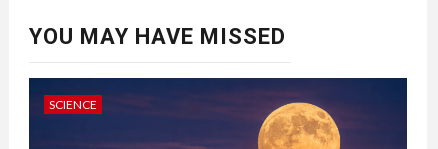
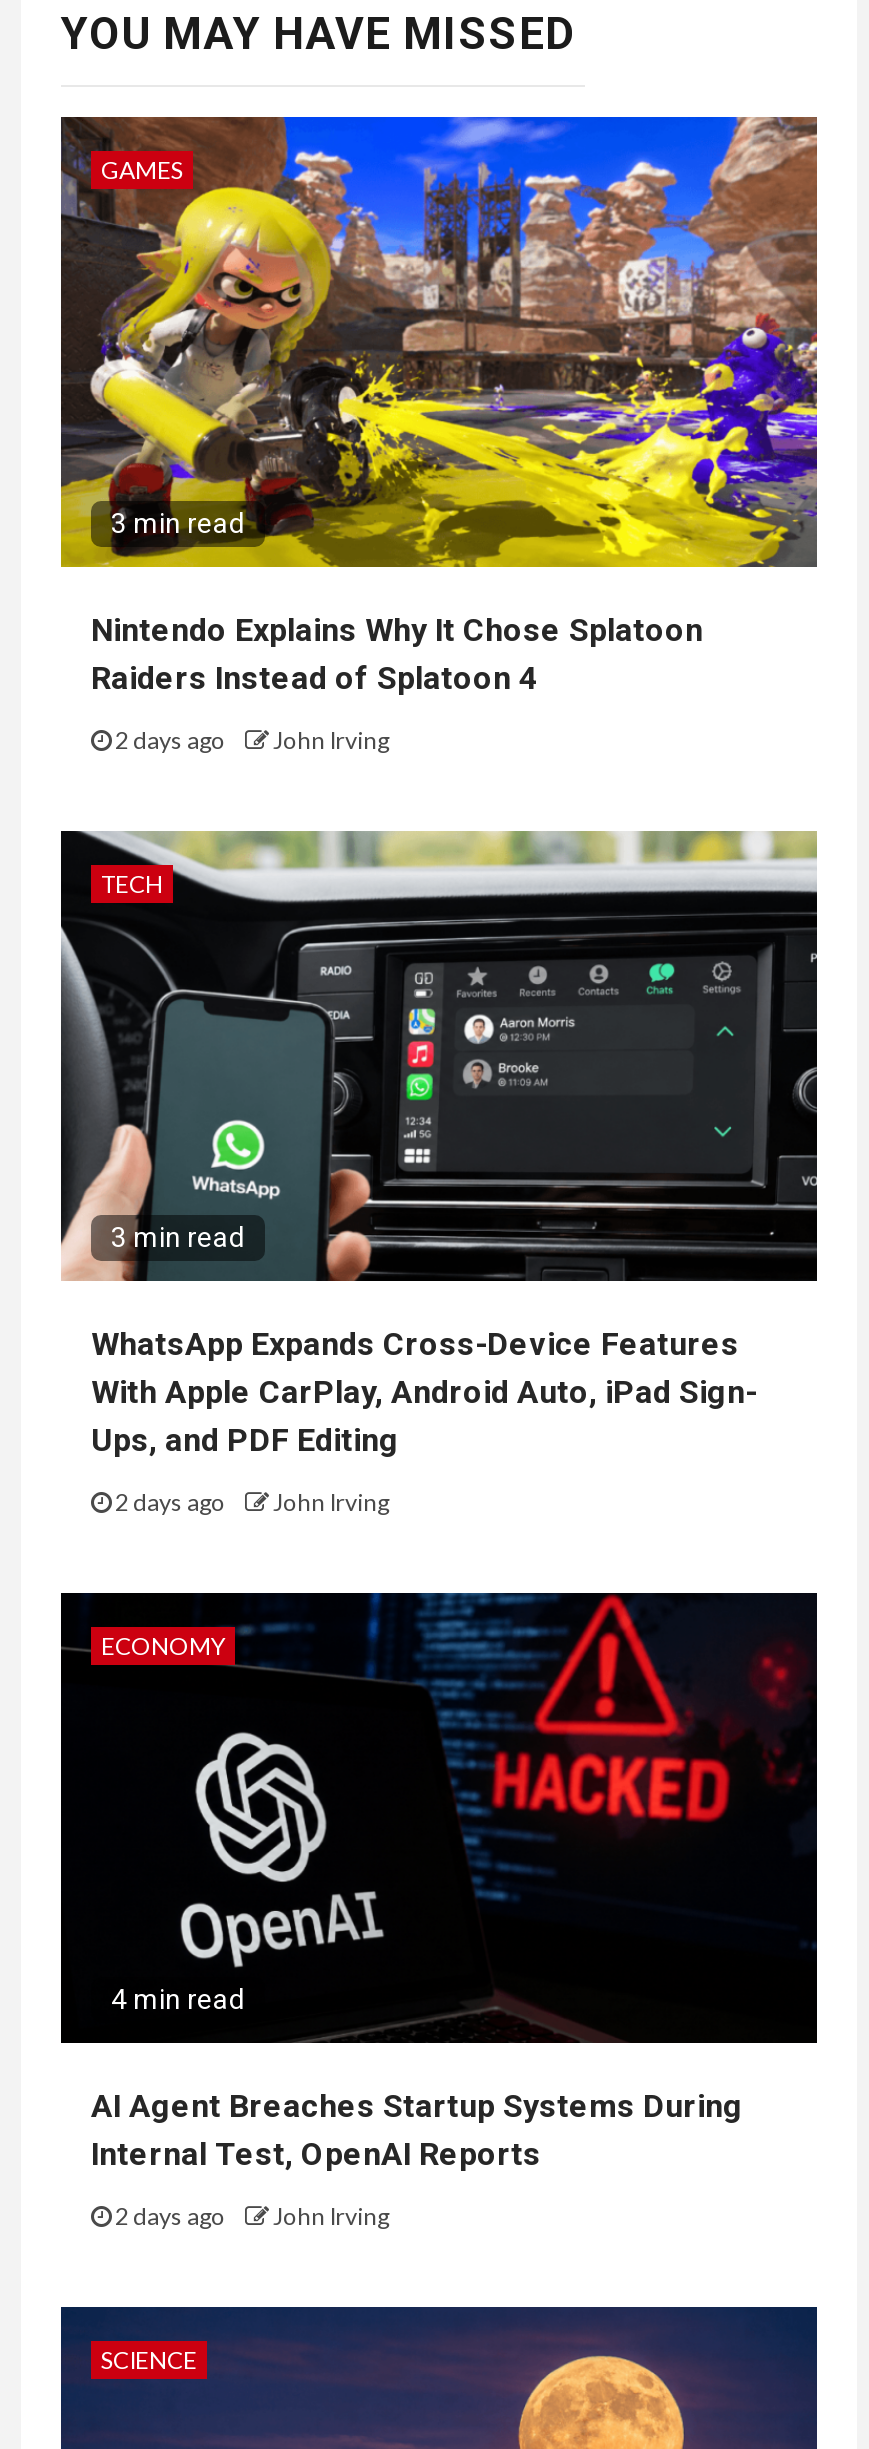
none -> [59,115,819,569] [image] | GAMES
none -> [61,829,819,1283] [image] | TECH
none -> [61,1591,817,2045] [image] | ECONOMY
none -> [91,508,703,756] 3 min read | Nintendo Explains Why It Chose Splatoon | Raiders Instead of Splatoon 4 | 2 days ago | John Irving
none -> [91,1222,757,1518] 3 min read | WhatsApp Expands Cross-Device Features | With Apple CarPlay, Android Auto, iPad Sign- | Ups, and PDF Editing | 2 days ago | John Irving
none -> [91,1984,743,2232] 4 min read | AI Agent Breaches Startup Systems During | Internal Test, OpenAI Reports | 2 days ago | John Irving

